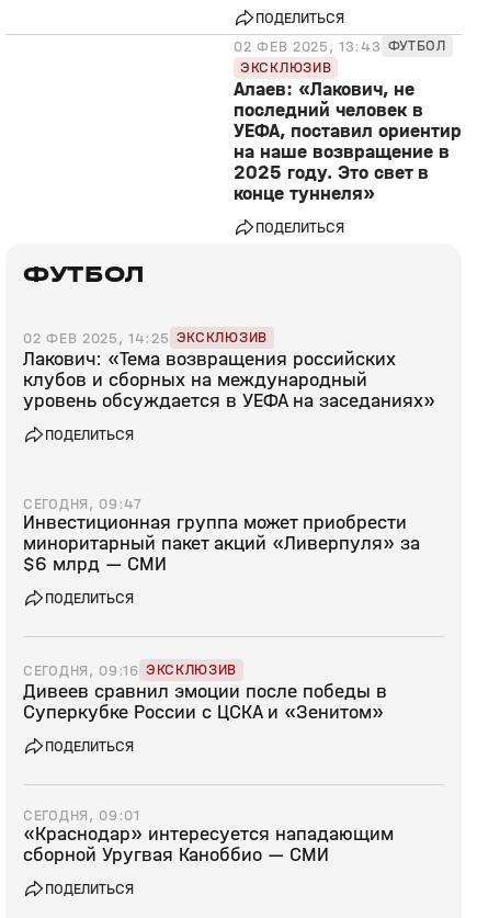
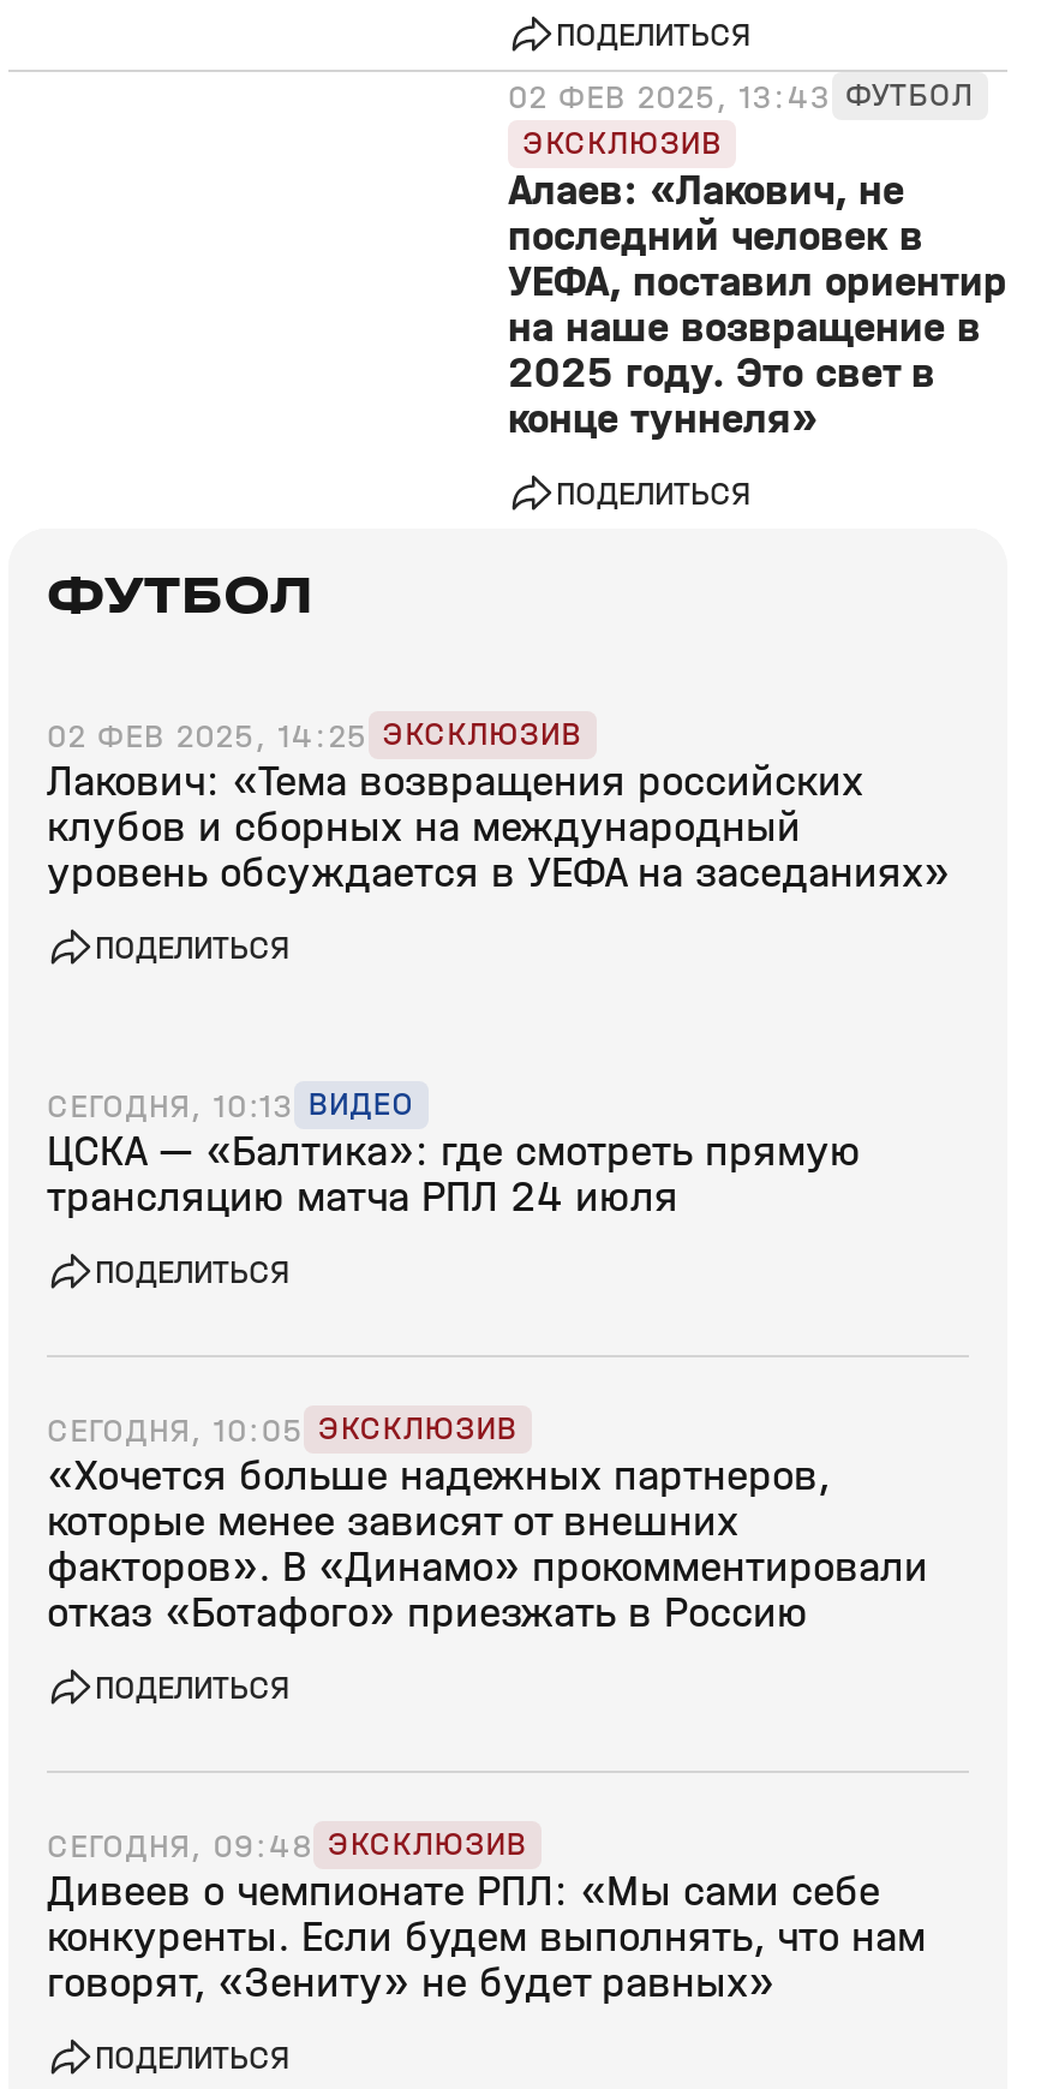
[23,495,420,576] СЕГОДНЯ, 09:47 | Инвестиционная группа может приобрести | миноритарный пакет акций «Ливерпуля» за | $6 млрд — СМИ -> [47,1084,861,1223] СЕГОДНЯ, 10:13 ВИДЕО | ЦСКА — «Балтика»: где смотреть прямую | трансляцию матча РПЛ 24 июля
[23,660,387,724] СЕГОДНЯ, 09:16 ЭКСКЛЮЗИВ | Дивеев сравнил эмоции после победы в | Суперкубке России с ЦСКА и «Зенитом» -> [47,1408,928,1639] СЕГОДНЯ, 10:05 ЭКСКЛЮЗИВ | «Хочется больше надежных партнеров, | которые менее зависят от внешних | факторов». В «Динамо» прокомментировали | отказ «Ботафого» приезжать в Россию
[23,806,394,866] СЕГОДНЯ, 09:01 | «Краснодар» интересуется нападающим | сборной Уругвая Каноббио — СМИ -> [47,1824,926,2009] СЕГОДНЯ, 09:48 ЭКСКЛЮЗИВ | Дивеев о чемпионате РПЛ: «Мы сами себе | конкуренты. Если будем выполнять, что нам | говорят, «Зениту» не будет равных»

